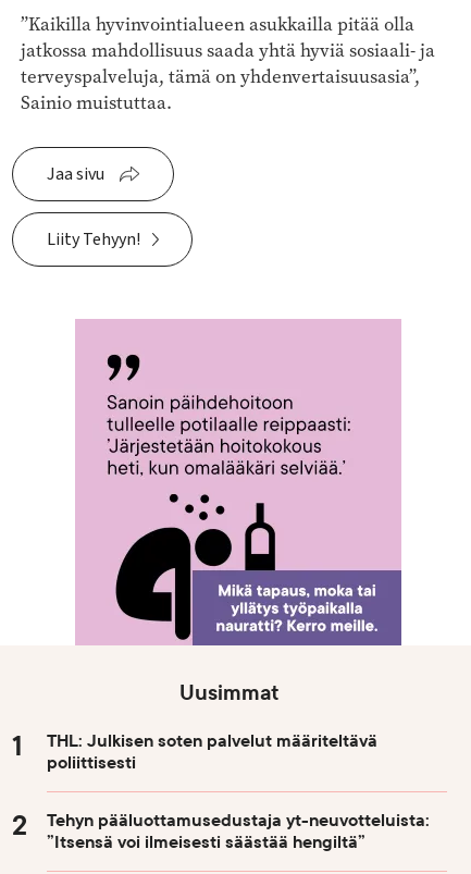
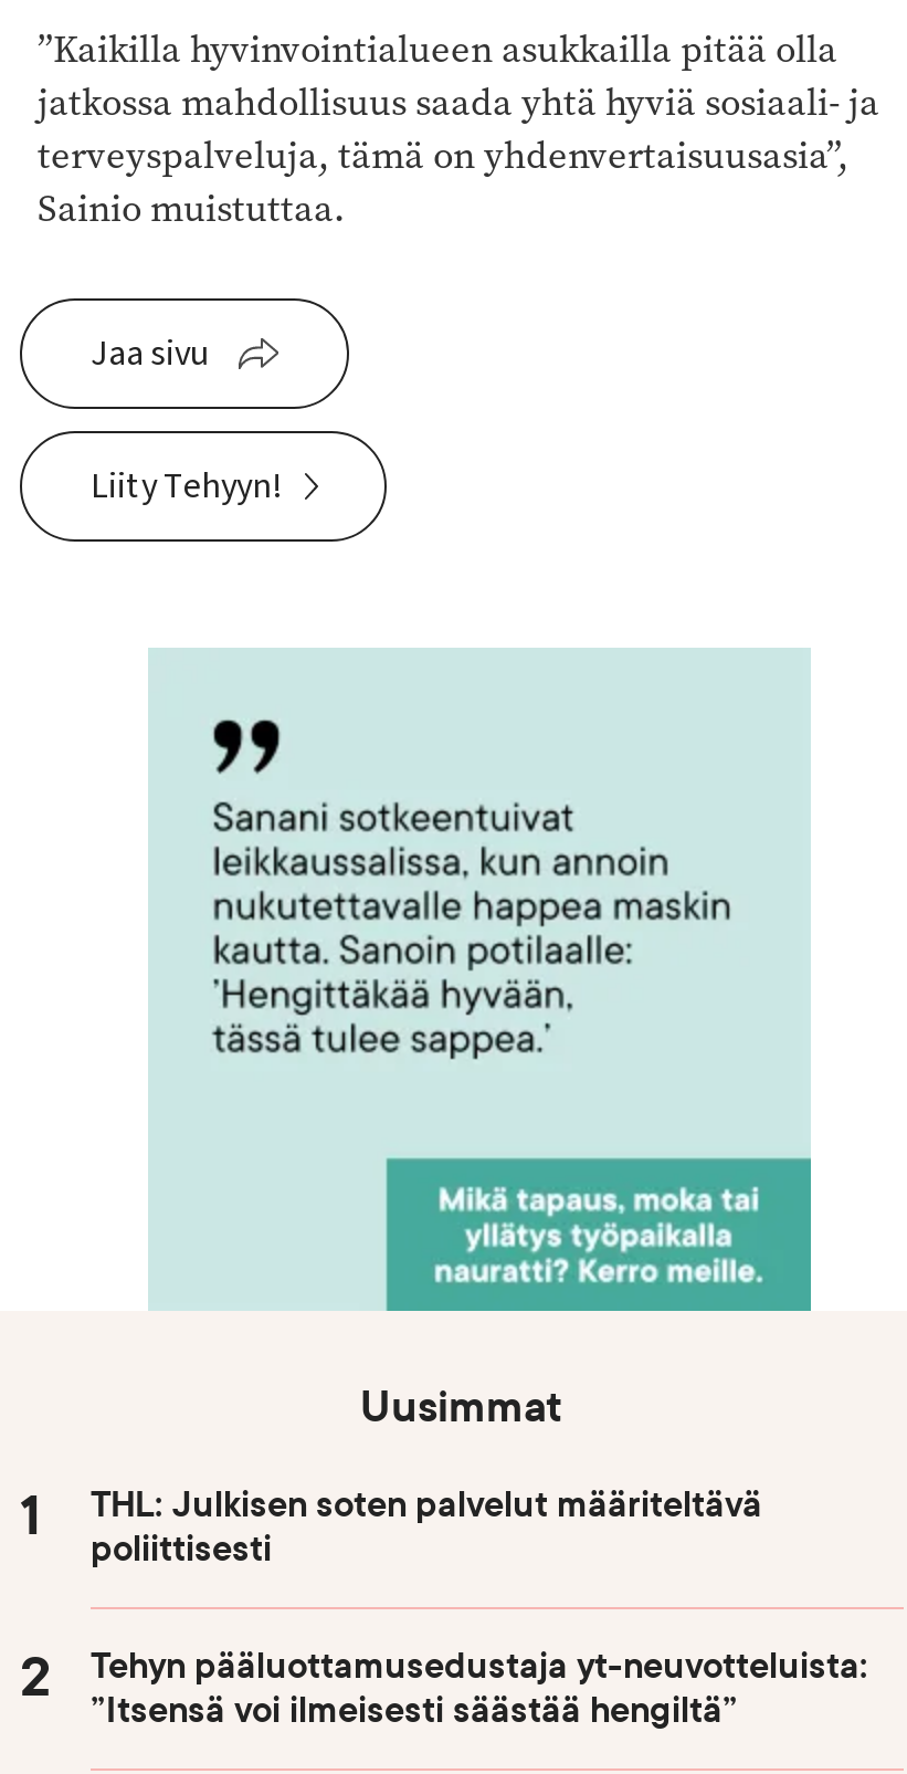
[75,319,401,645] [image] -> [148,648,813,1313] [image]

